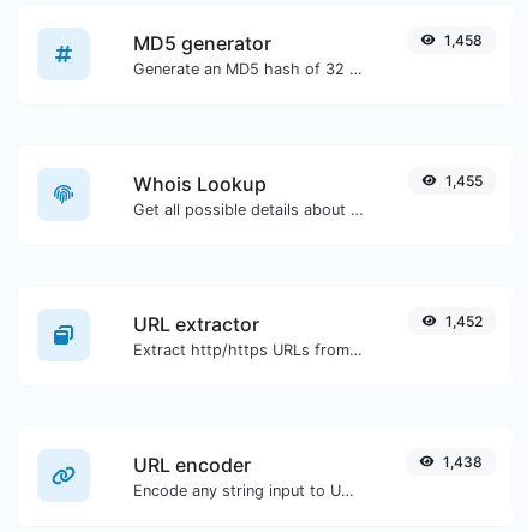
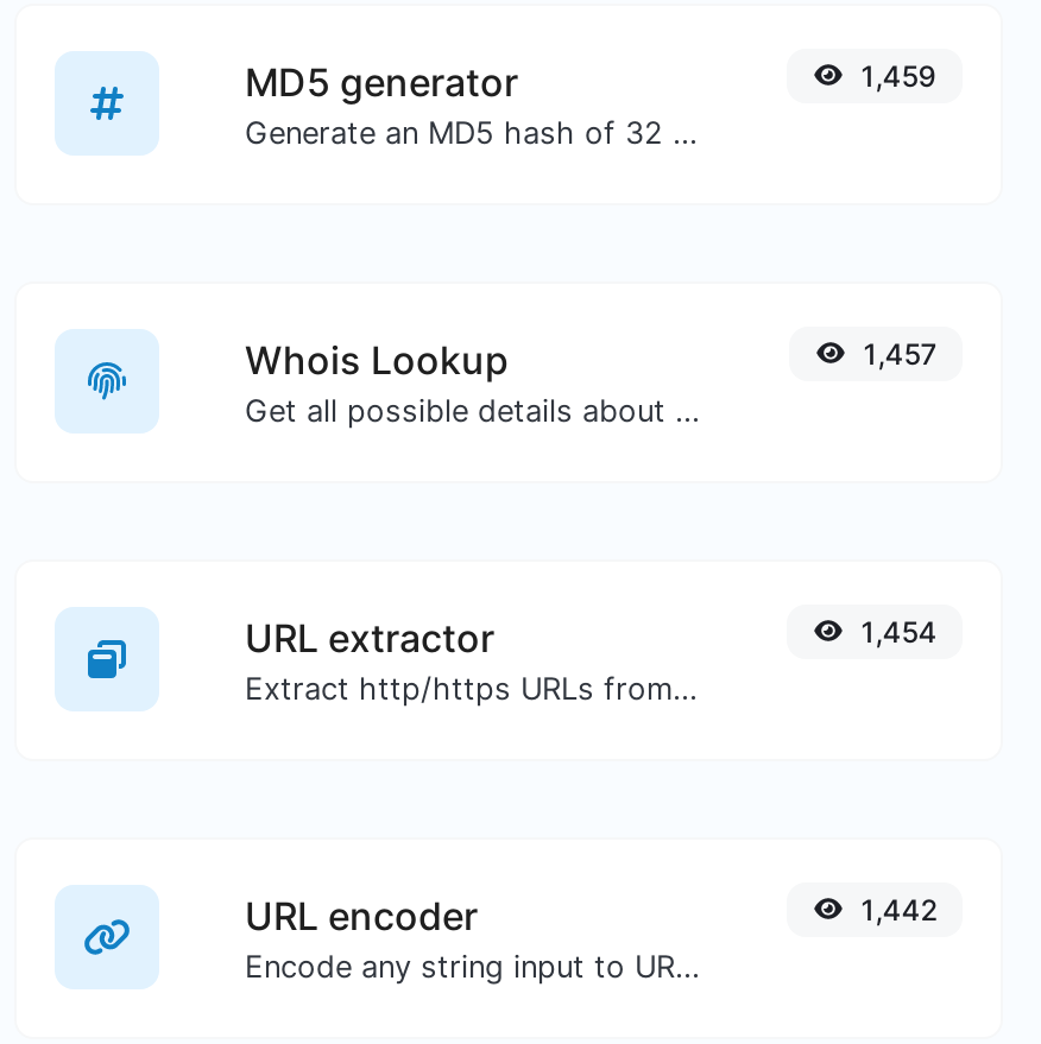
[441,31,483,49] 1,458 -> [854,57,937,93] 1,459
[442,171,483,189] 1,455 -> [856,335,937,371] 1,457
[442,312,483,330] 1,452 -> [854,613,937,649] 1,454
[440,452,483,470] 1,438 -> [854,891,937,927] 1,442

